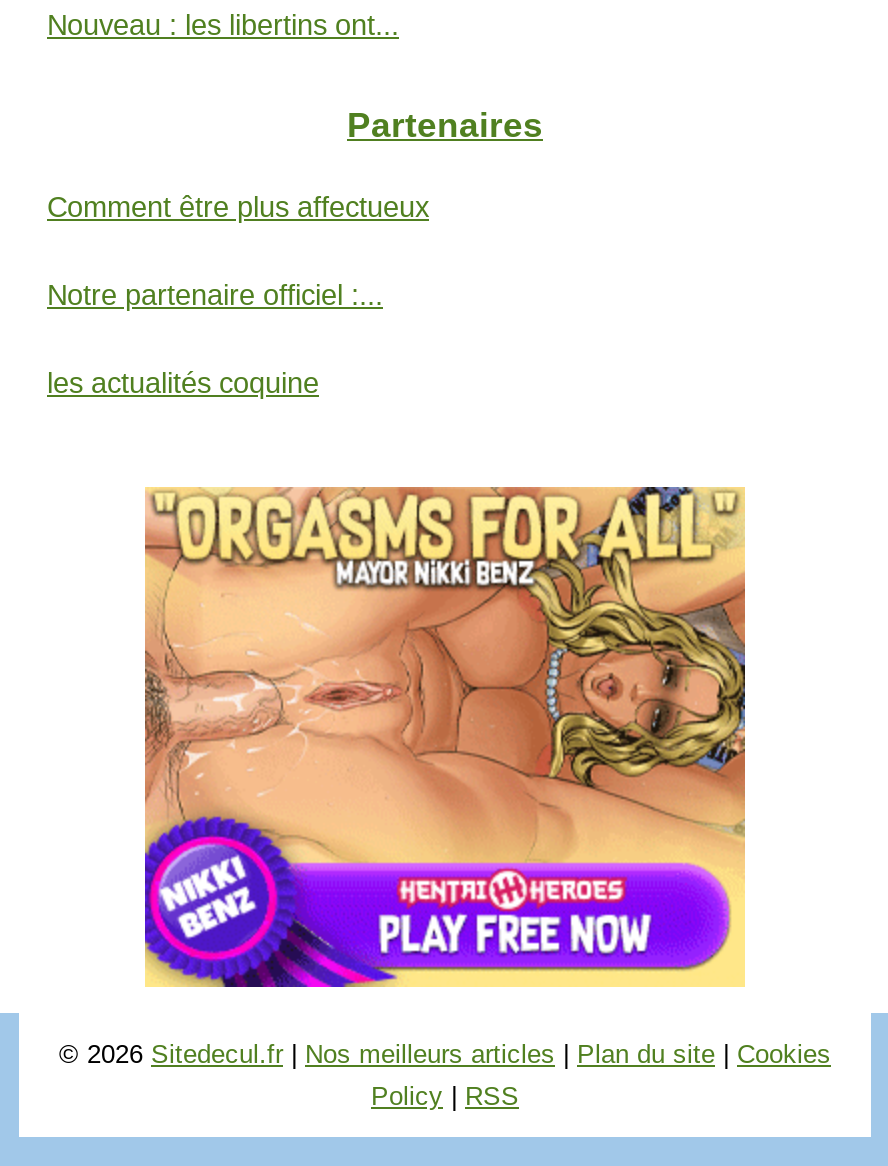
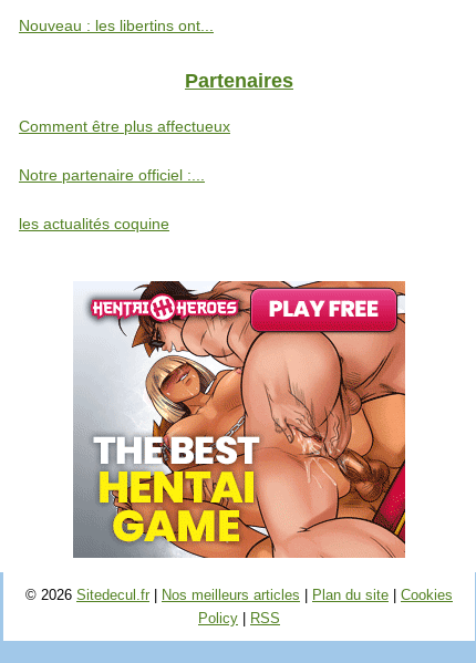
[143,485,747,989] [image] -> [72,280,406,559] [image]

